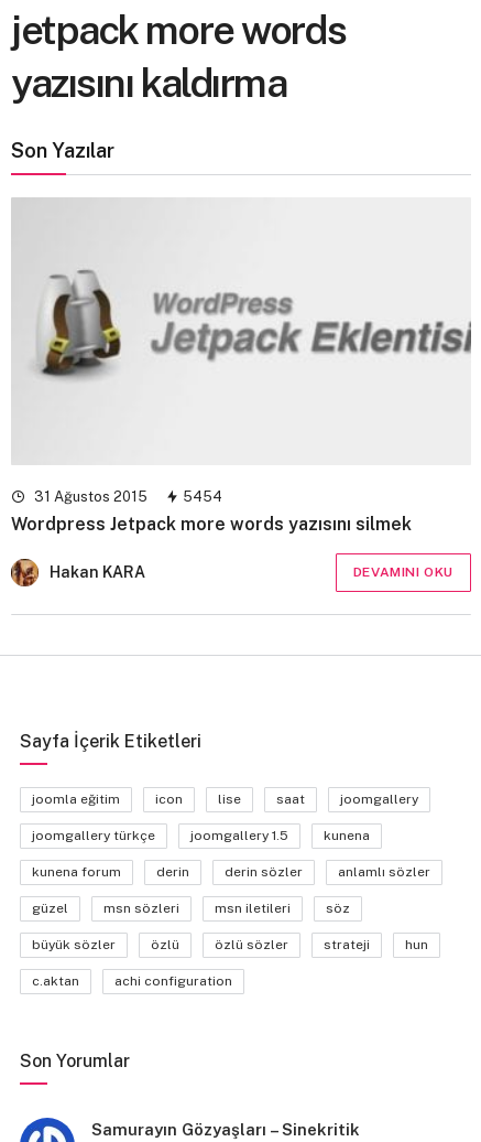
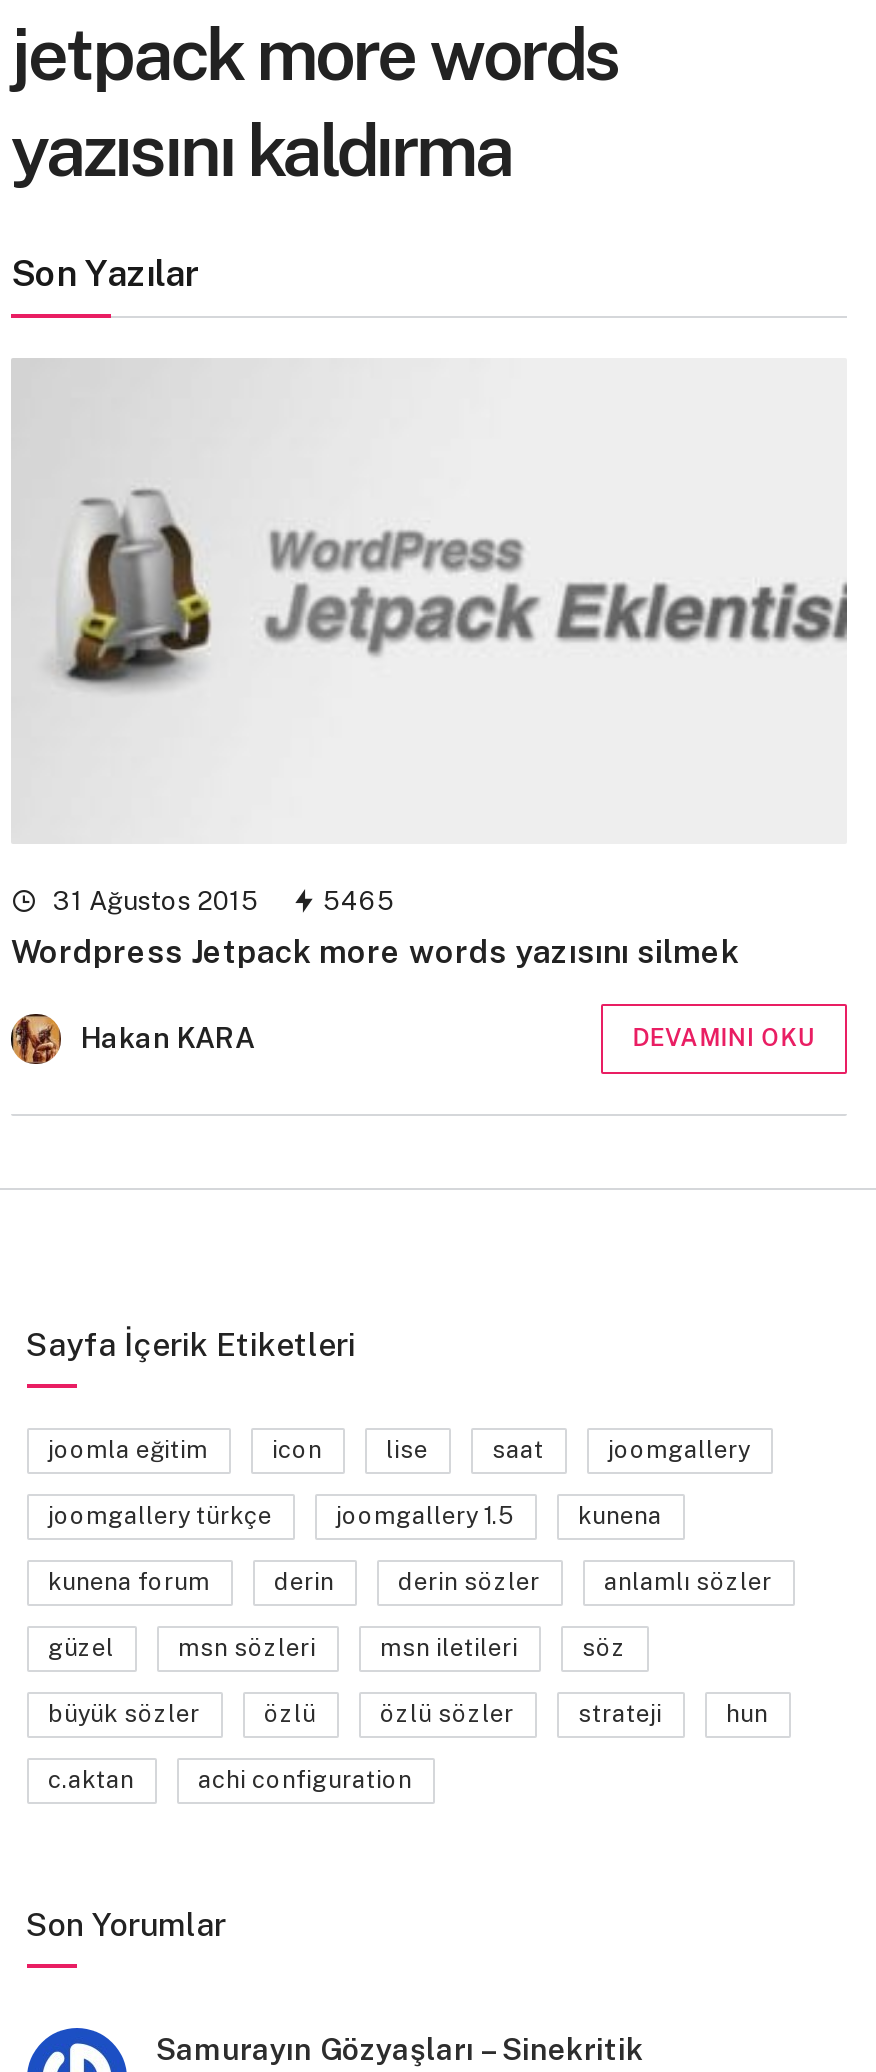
[31,489,222,505] 31 Ağustos 2015 5454 -> [47,887,395,917] 31 Ağustos 2015 5465

